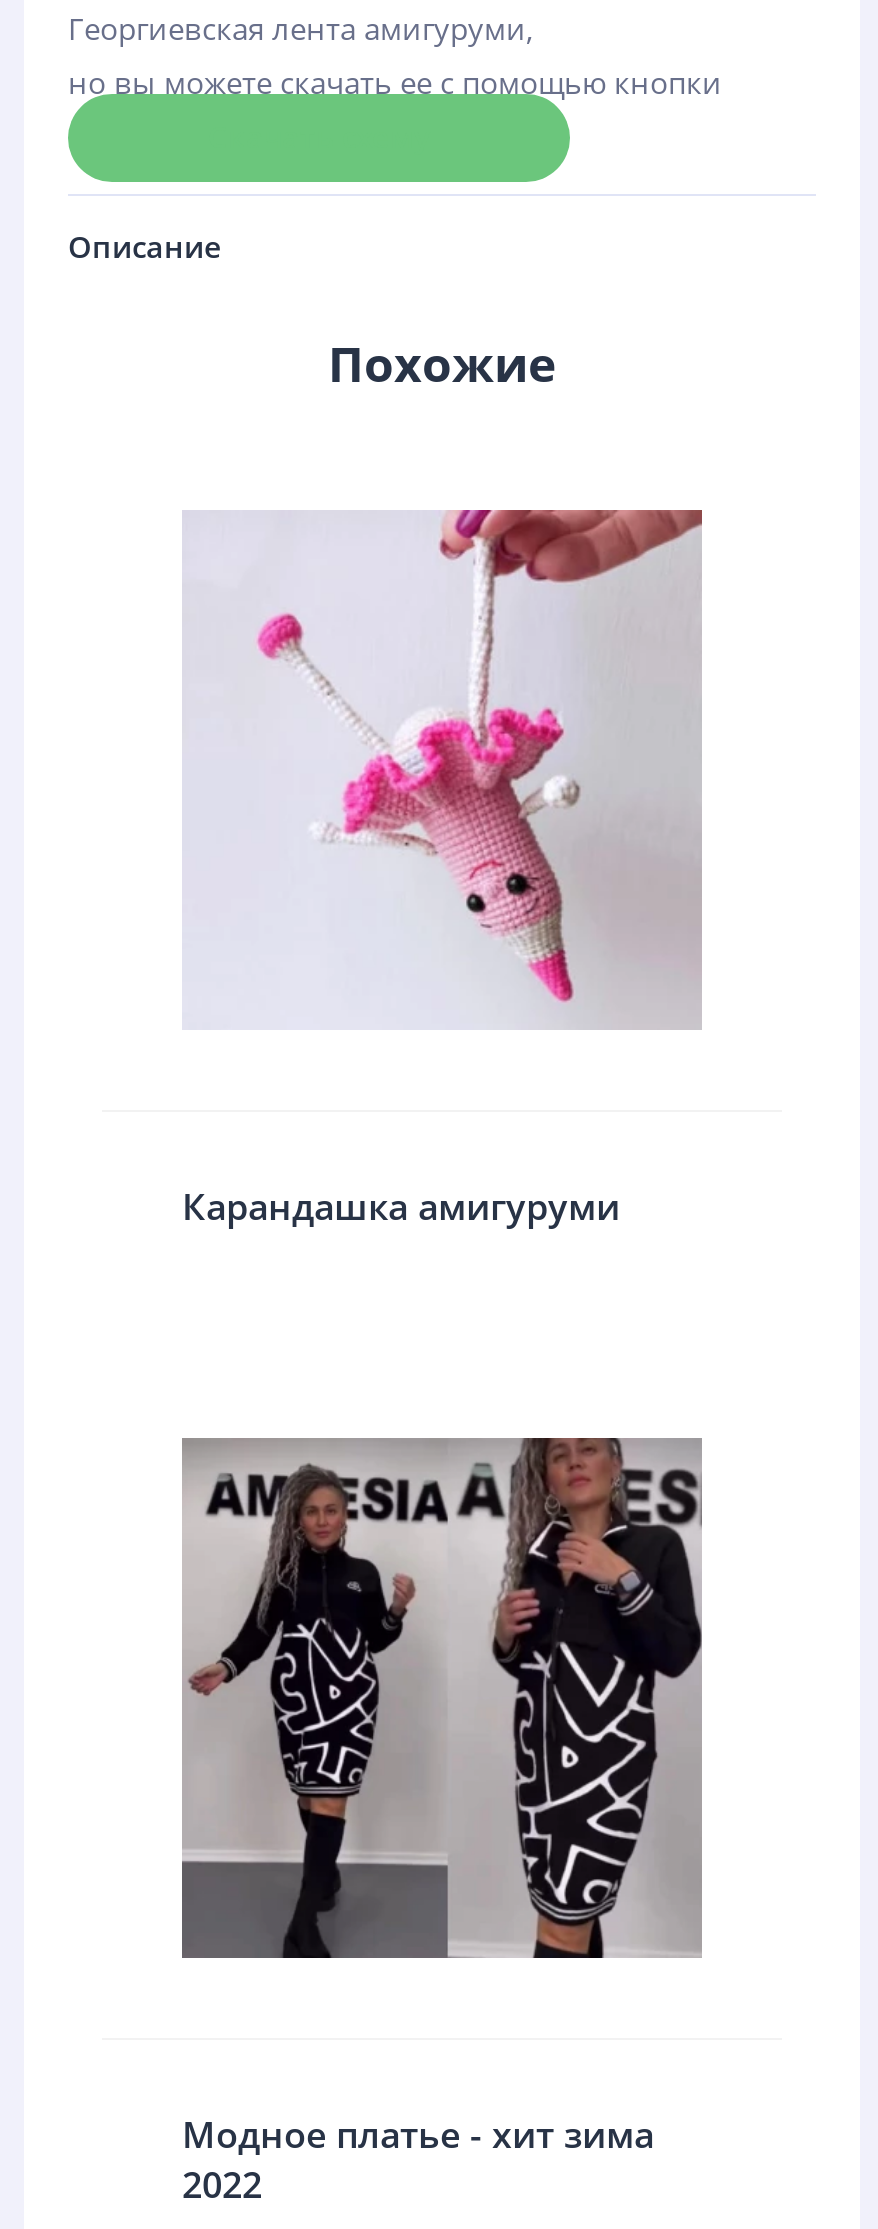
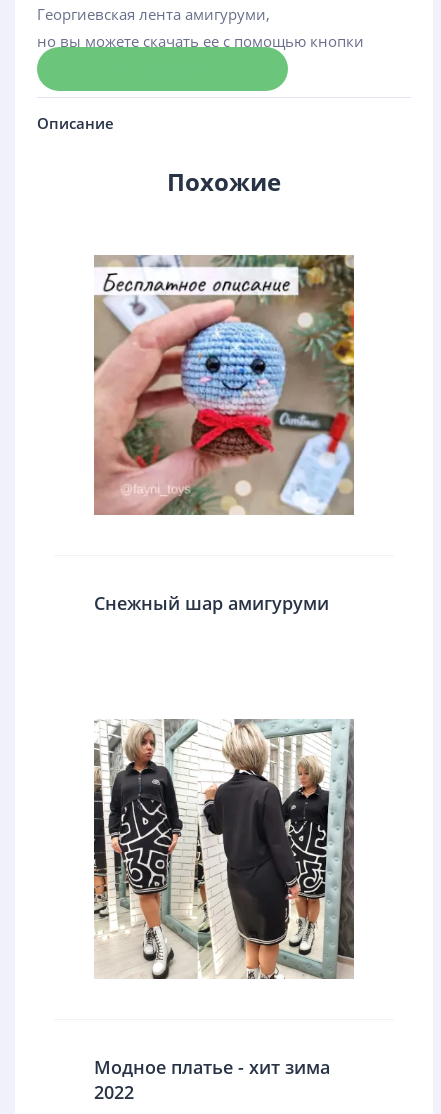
[182,508,702,1030] [image] -> [93,254,355,516] [image]
[182,1182,620,1230] Карандашка амигуруми -> [94,591,329,615] Снежный шар амигуруми
[180,1436,702,1960] [image] -> [94,719,354,980] [image]

